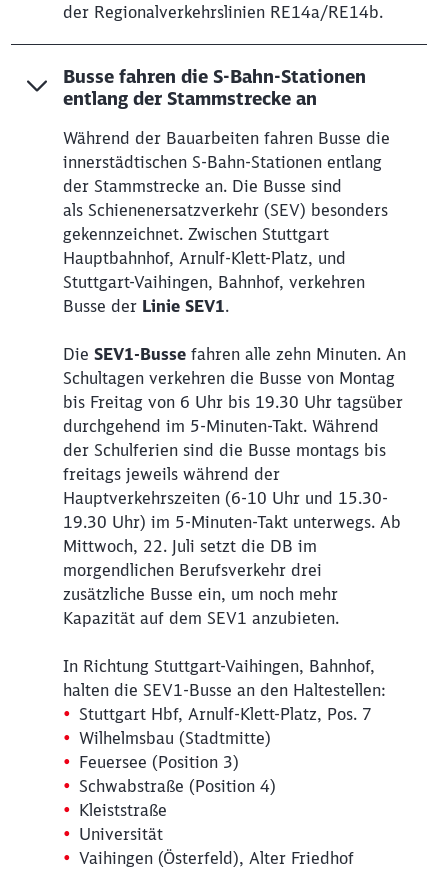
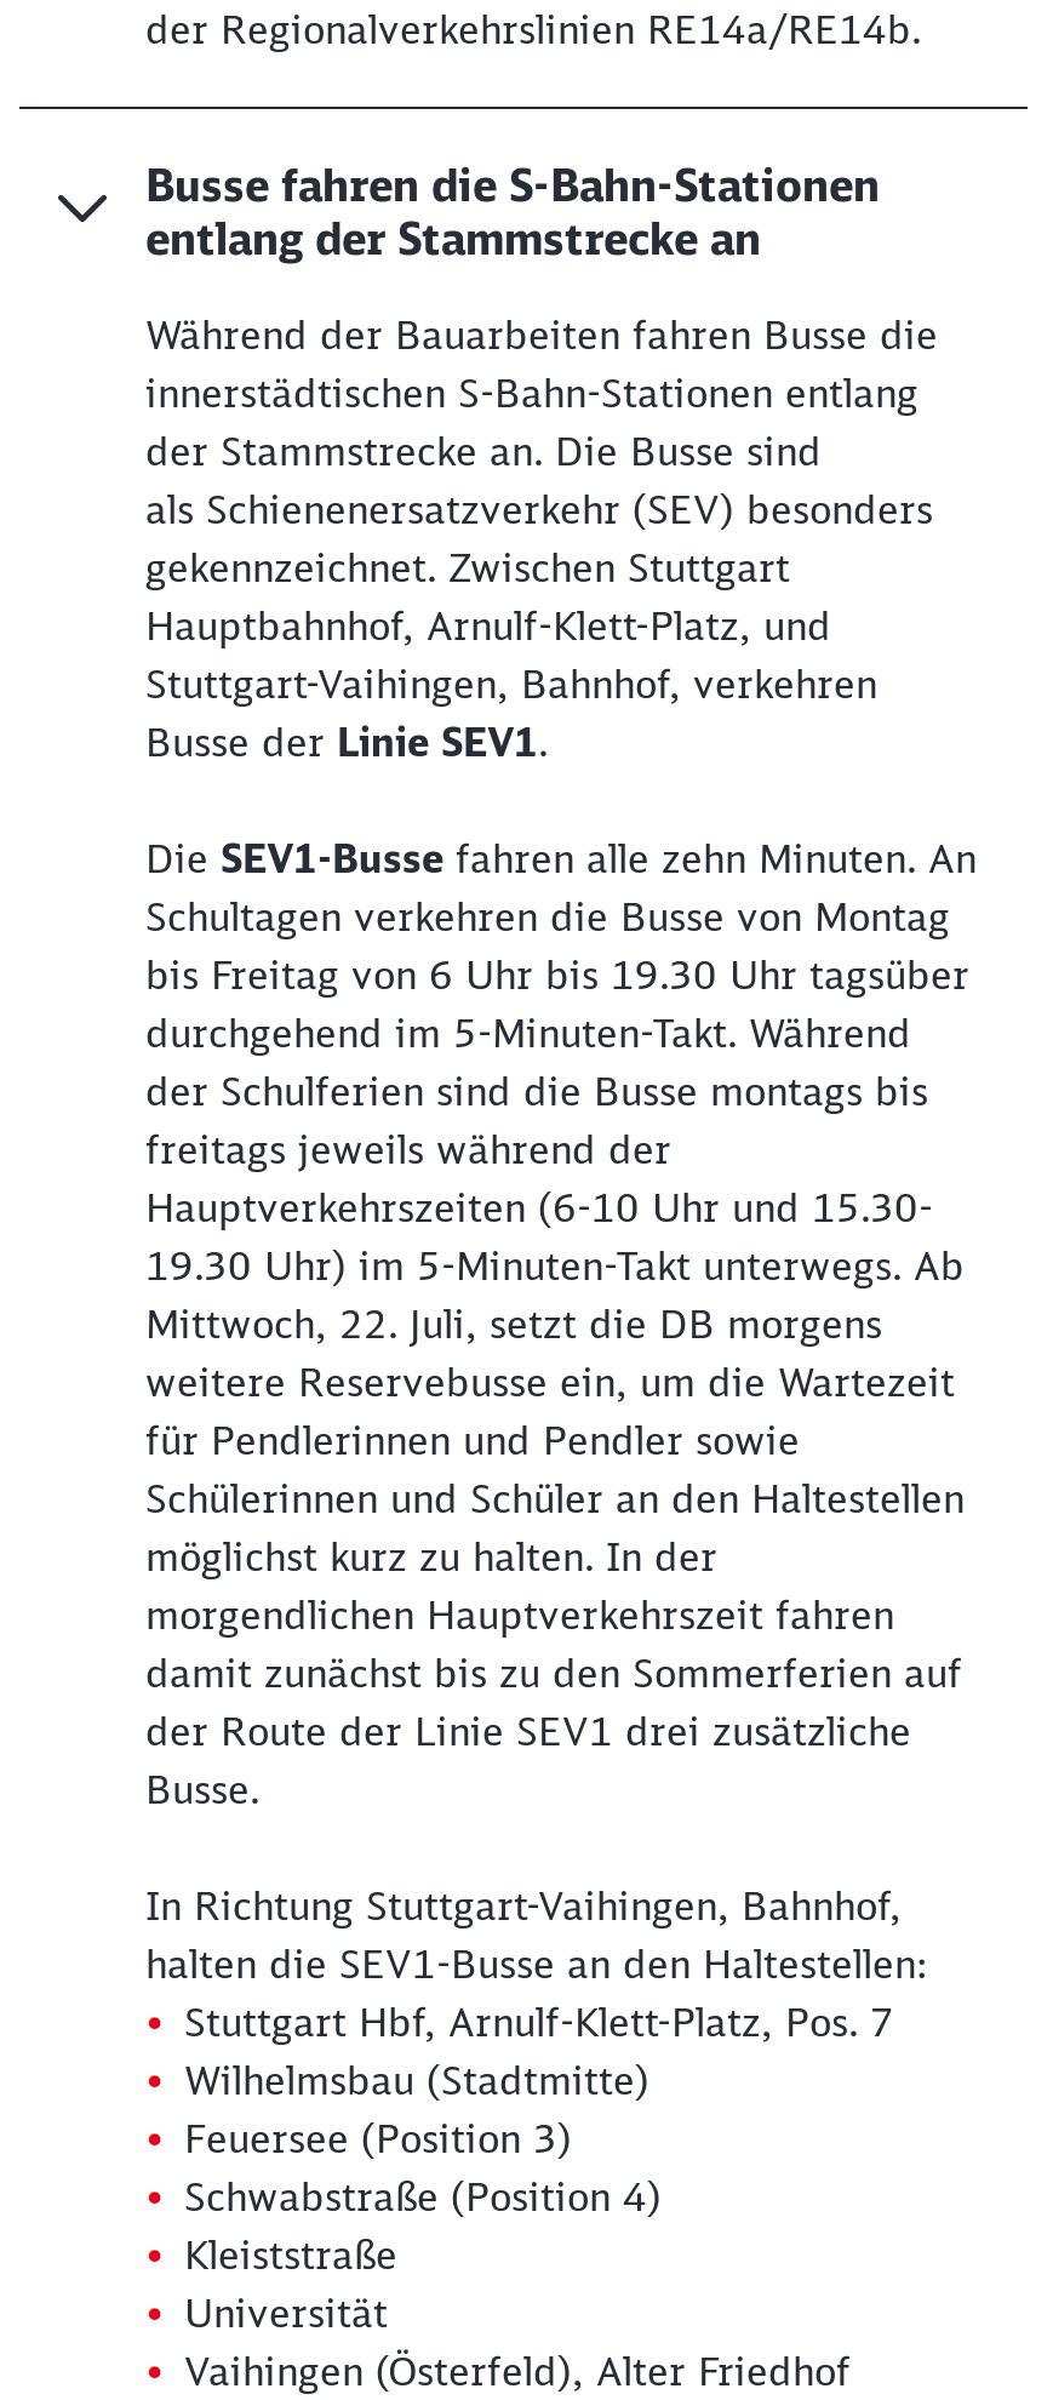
[63,536,339,628] Mittwoch, 22. Juli setzt die DB im | morgendlichen Berufsverkehr drei | zusätzliche Busse ein, um noch mehr | Kapazität auf dem SEV1 anzubieten. -> [145,1298,965,1812] Mittwoch, 22. Juli, setzt die DB morgens | weitere Reservebusse ein, um die Wartezeit | für Pendlerinnen und Pendler sowie | Schülerinnen und Schüler an den Haltestellen | möglichst kurz zu halten. In der | morgendlichen Hauptverkehrszeit fahren | damit zunächst bis zu den Sommerferien auf | der Route der Linie SEV1 drei zusätzliche | Busse.

